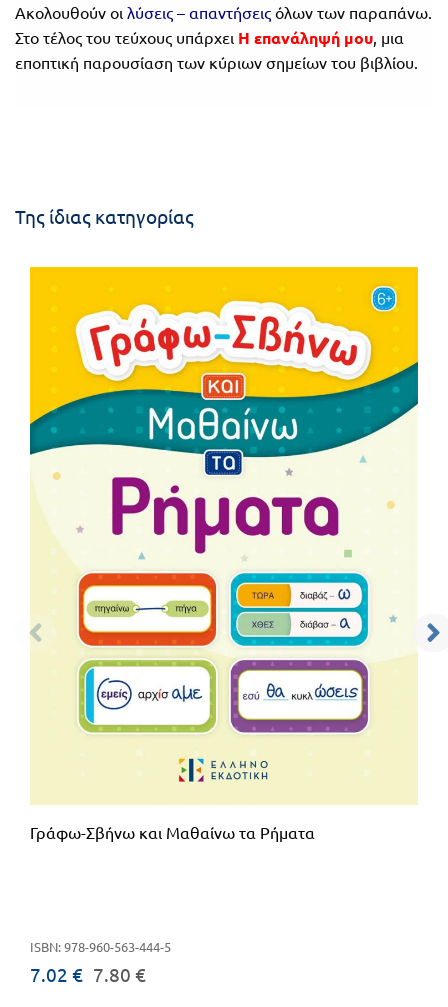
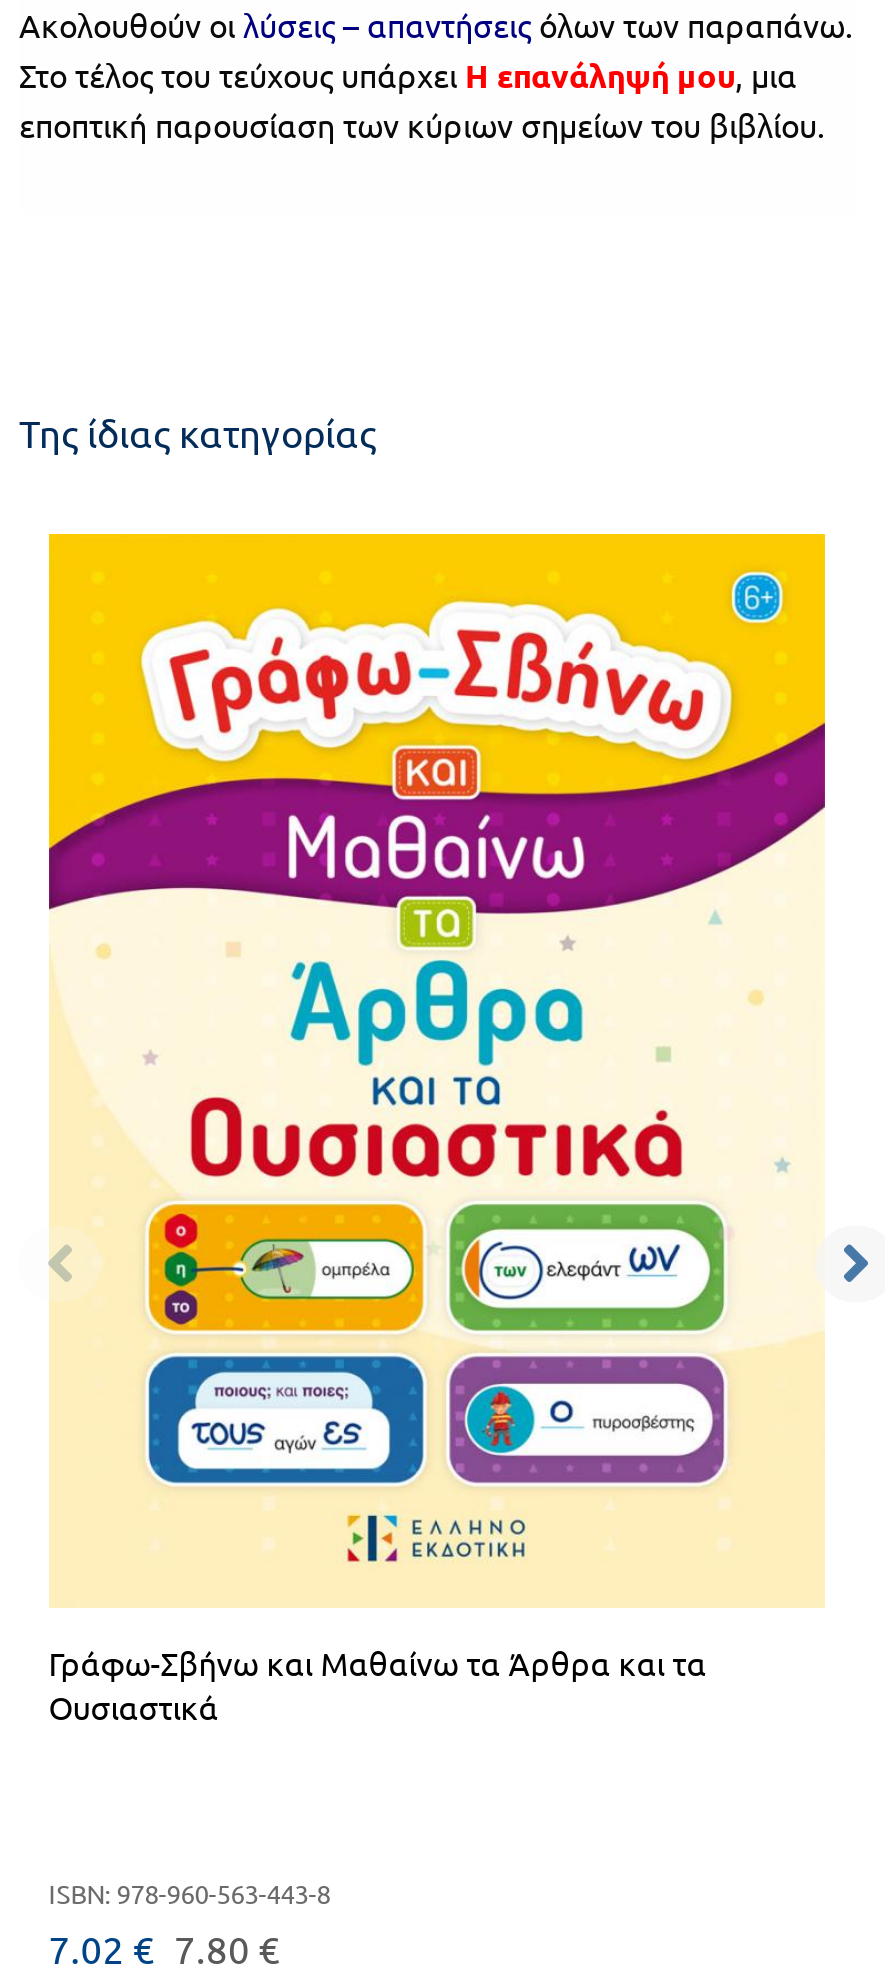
[29,362,419,742] [image] -> [47,712,827,1486] [image]
[30,822,315,842] Γράφω-Σβήνω και Μαθαίνω τα Ρήματα -> [49,1642,707,1726] Γράφω-Σβήνω και Μαθαίνω τα Άρθρα και τα | Ουσιαστικά
[30,938,171,955] ISBN: 978-960-563-444-5 -> [49,1876,331,1910] ISBN: 978-960-563-443-8

